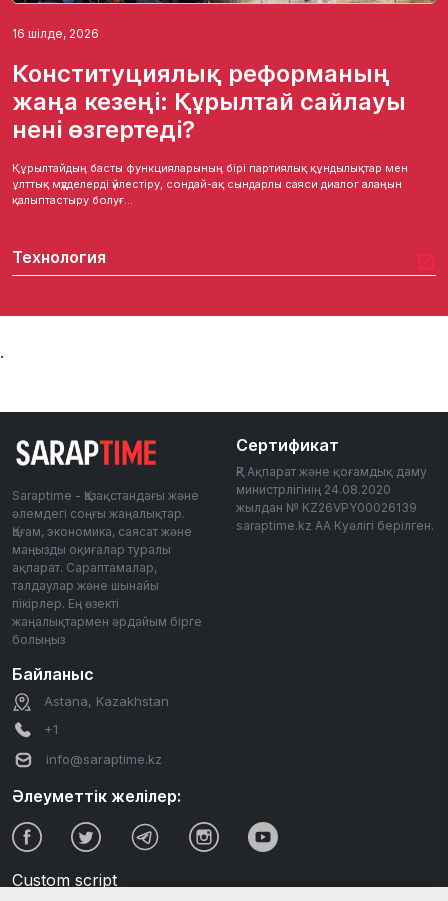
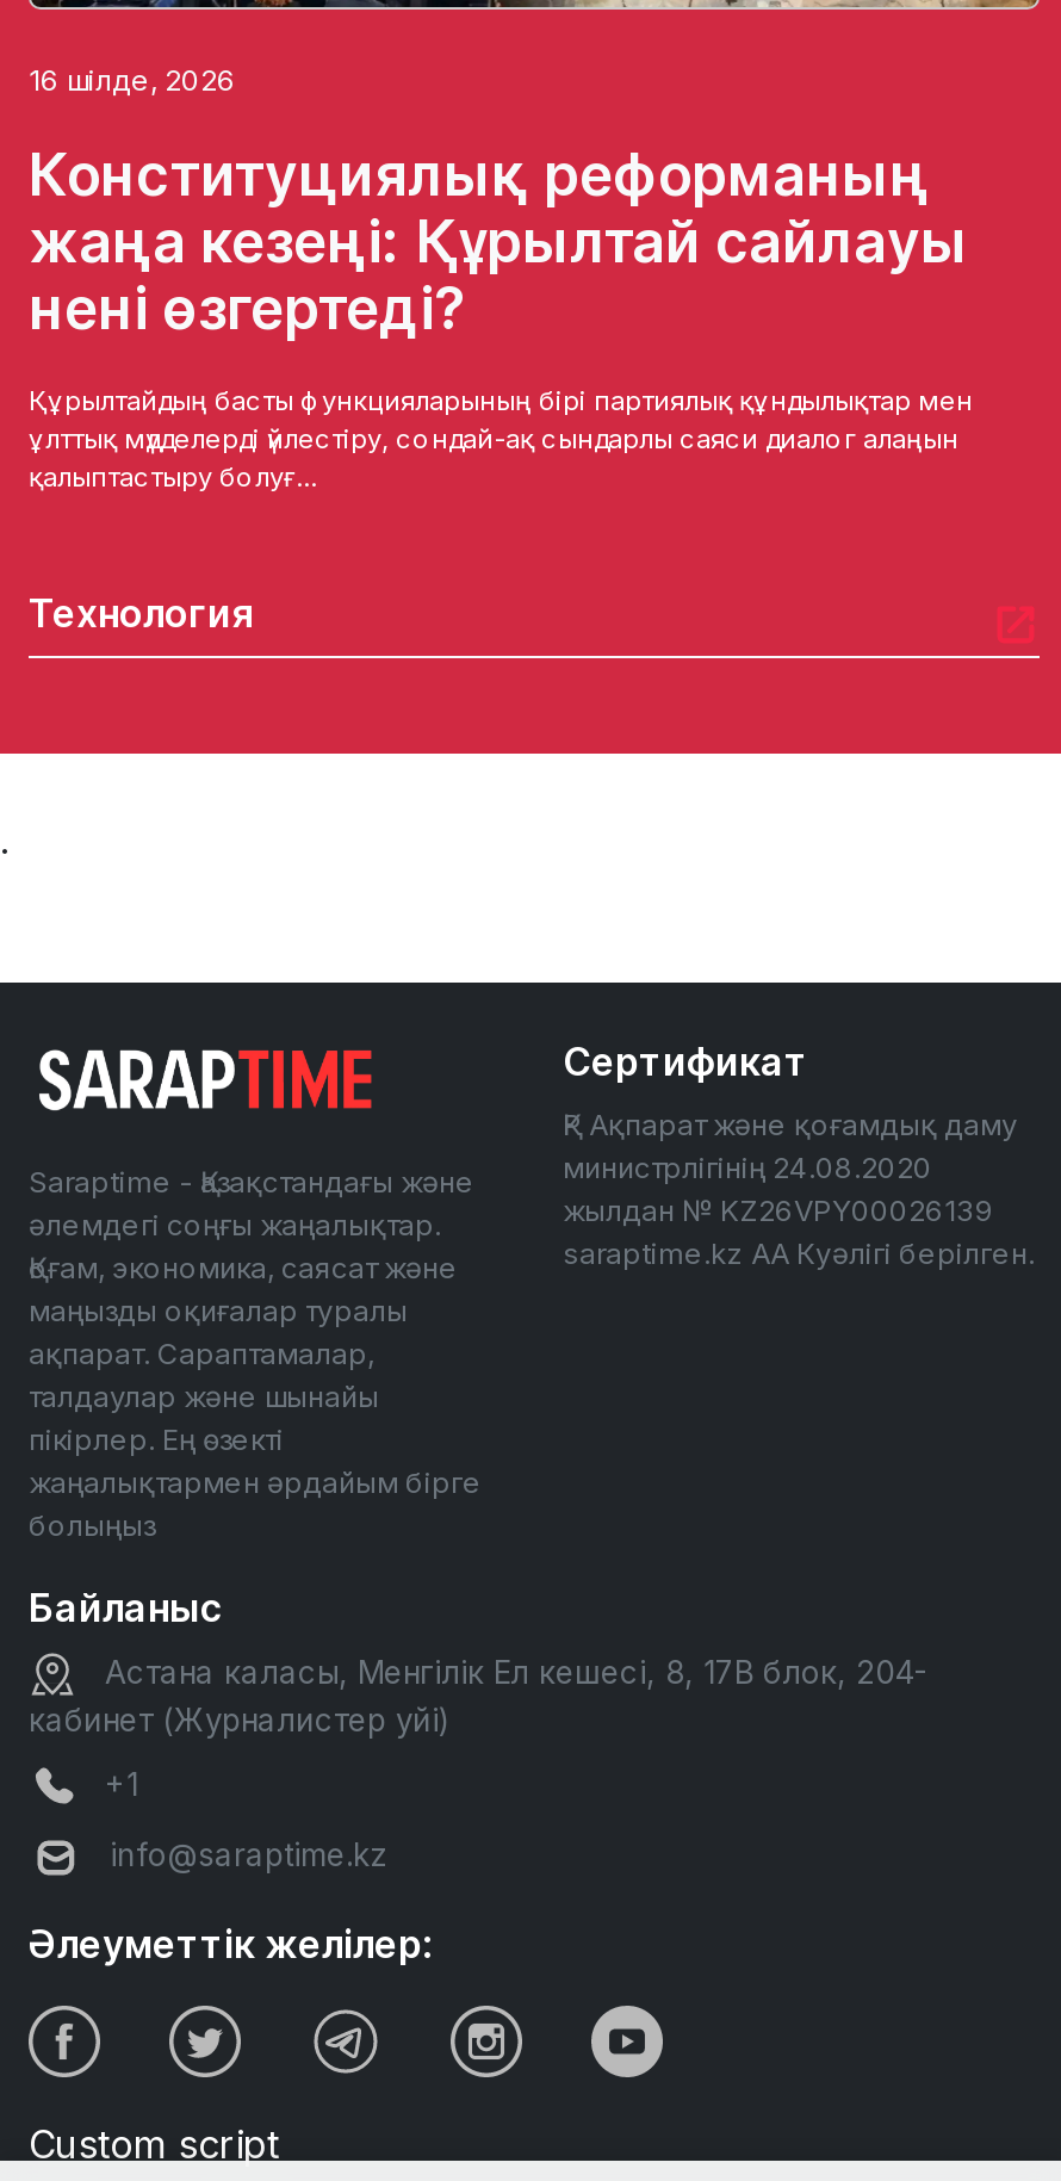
[40,693,169,709] Astana, Kazakhstan -> [29,1653,927,1740] Астана каласы, Менгілік Ел кешесі, 8, 17В блок, 204- | кабинет (Журналистер уйі)

